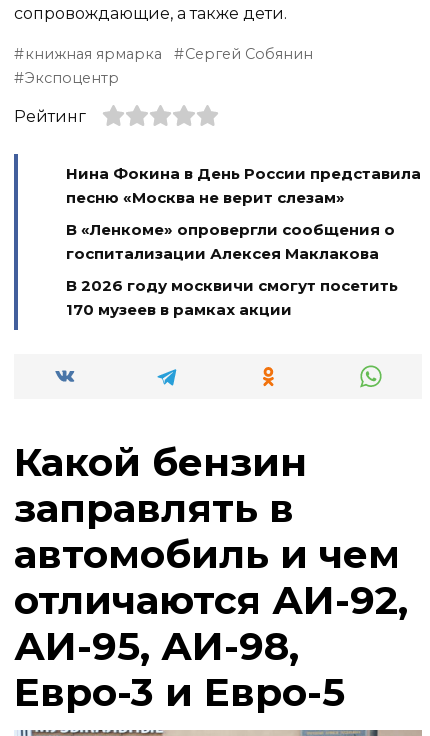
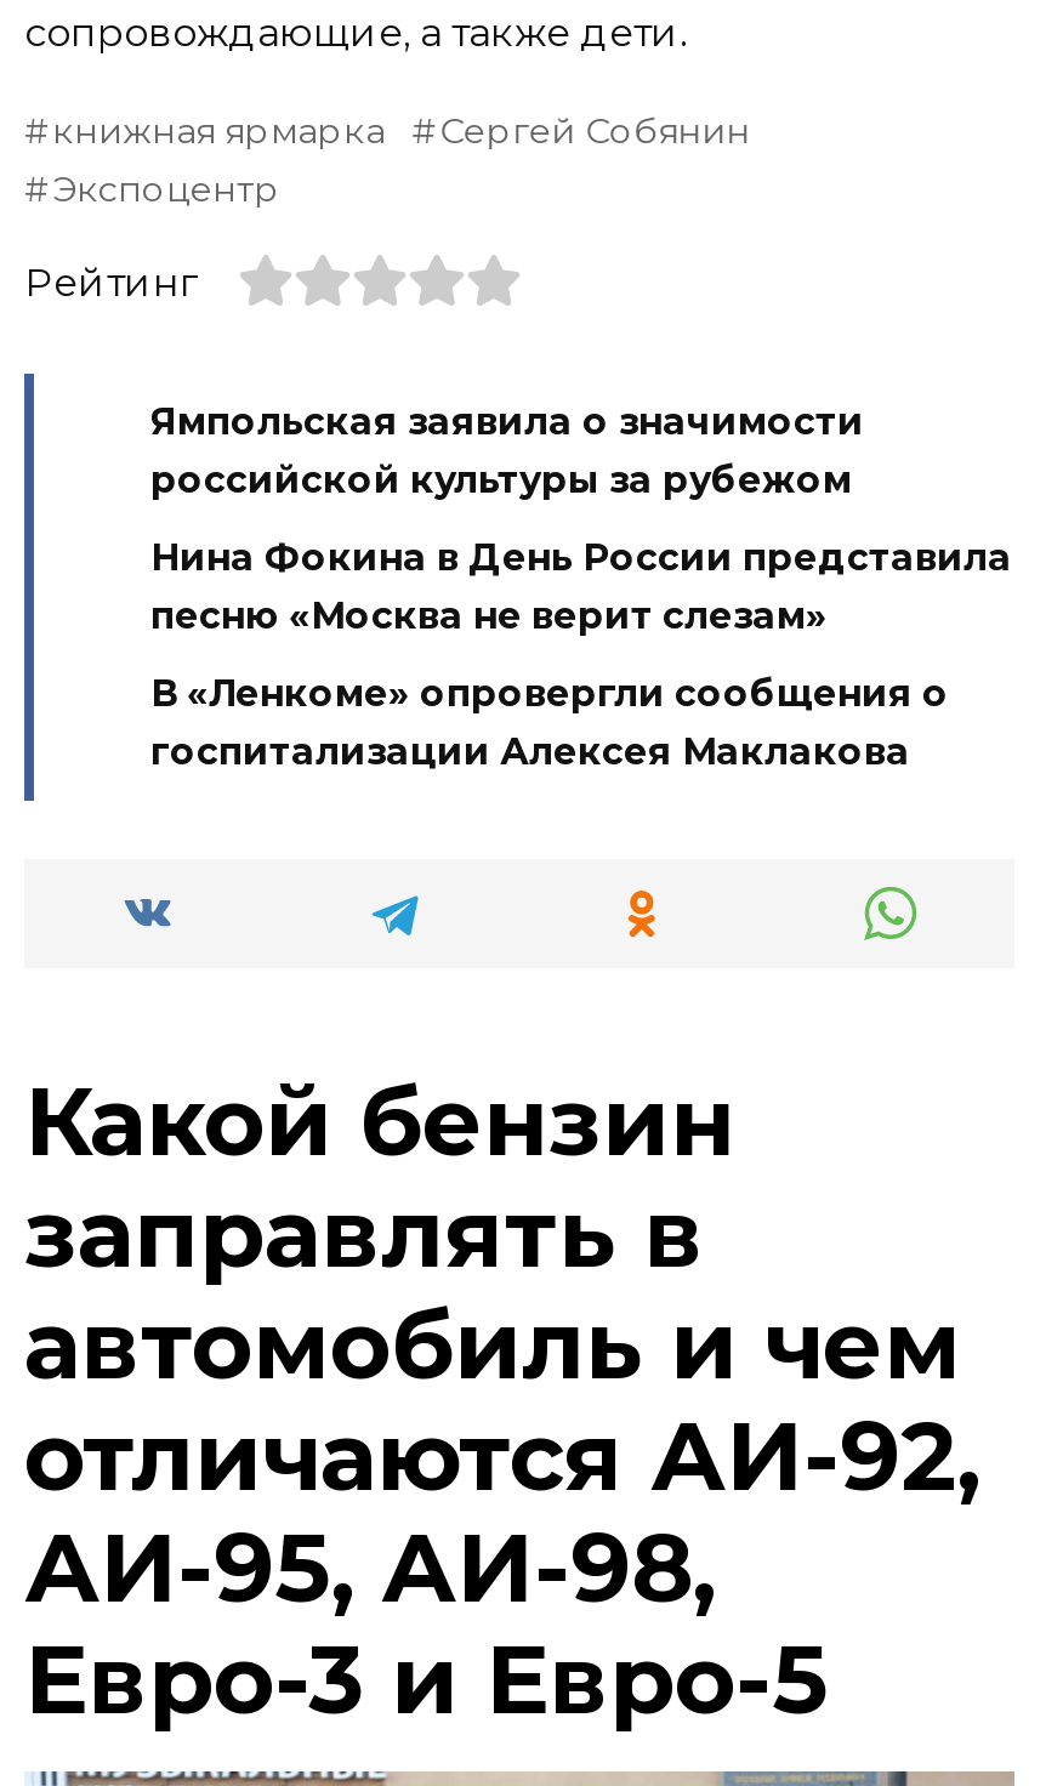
none -> [150,398,864,503] Ямпольская заявила о значимости | российской культуры за рубежом
moved [66,164,421,263] -> [150,534,1012,775]: Нина Фокина в День России представила | песню «Москва не верит слезам» | В «Ленкоме» опровергли сообщения о | госпитализации Алексея Маклакова
[66,276,398,319] В 2026 году москвичи смогут посетить | 170 музеев в рамках акции -> none

